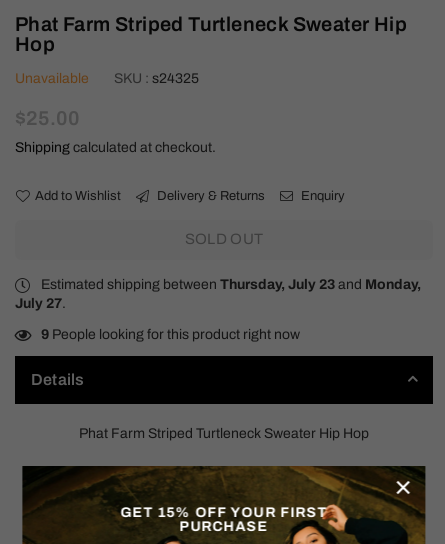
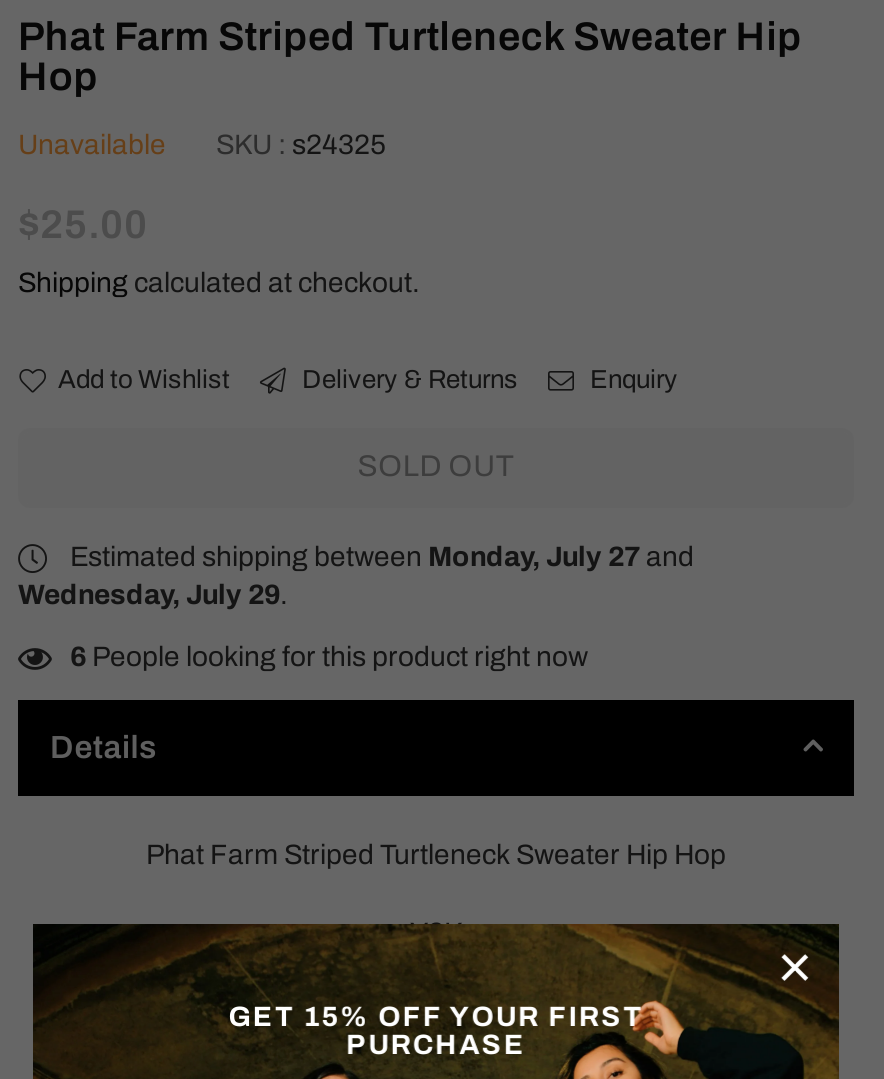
[15,277,421,311] Estimated shipping between Thursday, July 23 and Monday, | July 27. -> [18,542,694,610] Estimated shipping between Monday, July 27 and | Wednesday, July 29.
[41,327,300,342] 9 People looking for this product right now -> [70,642,588,672] 6 People looking for this product right now

